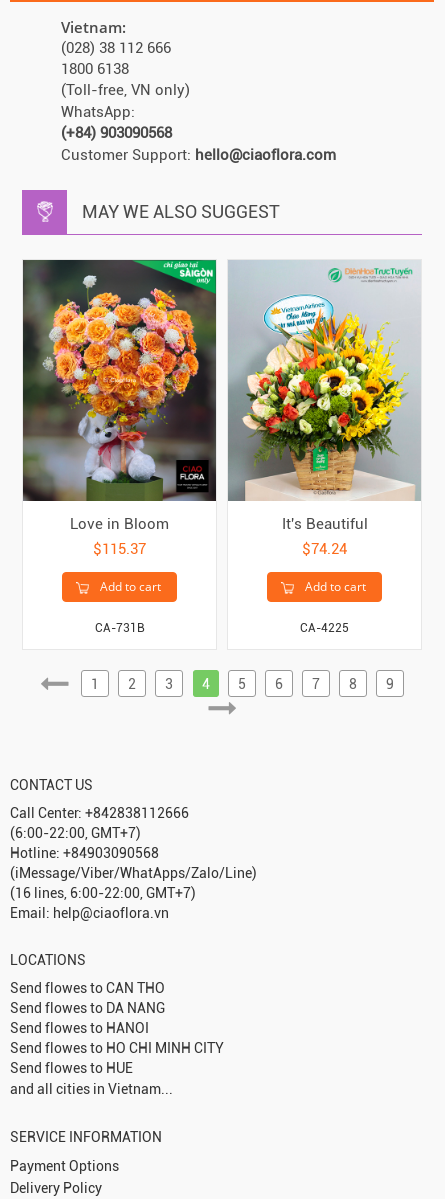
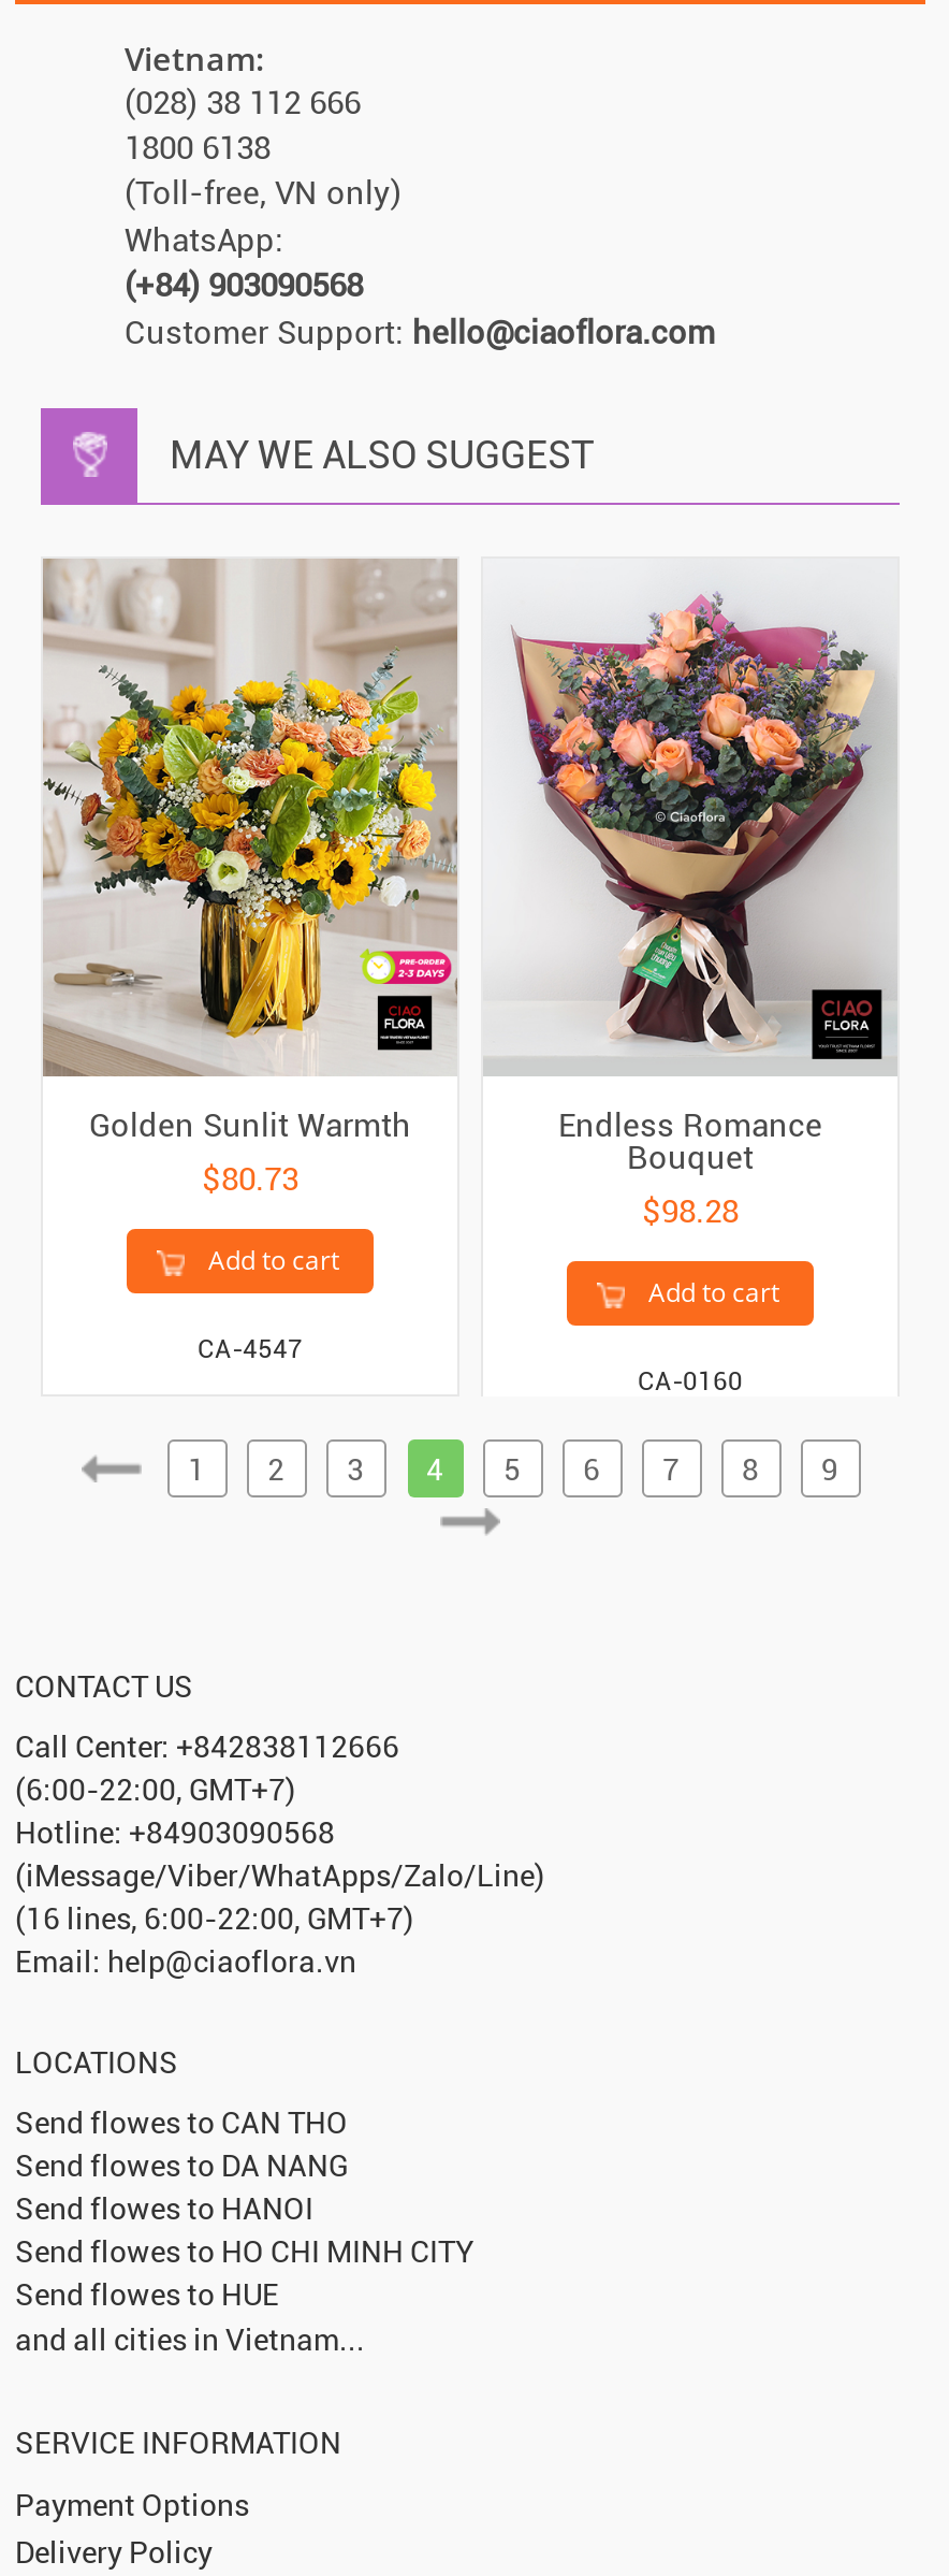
[22,259,217,558] [image] | Love in Bloom | $115.37 -> [41,559,459,1199] [image] | Golden Sunlit Warmth | $80.73
[227,260,420,558] [image] | It's Beautiful | $74.24 -> [483,561,893,1232] [image] | Endless Romance | Bouquet | $98.28
[94,621,144,635] CA-731B -> [198,1335,303,1365] CA-4547
[300,621,349,635] CA-4225 -> [638,1367,743,1397] CA-0160

